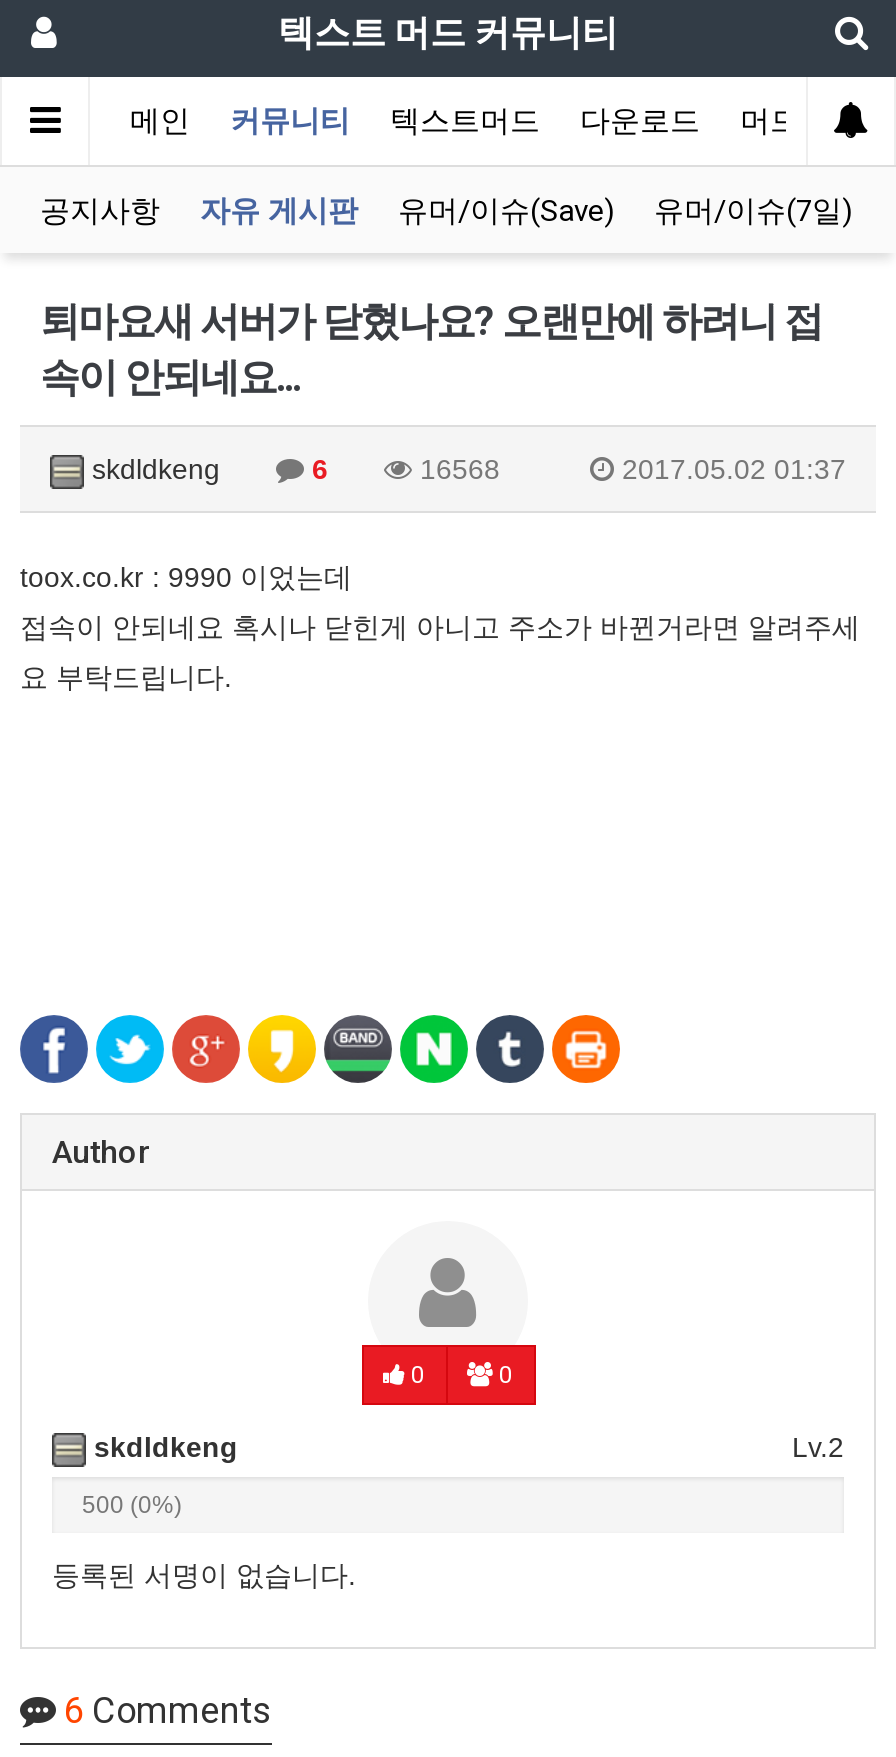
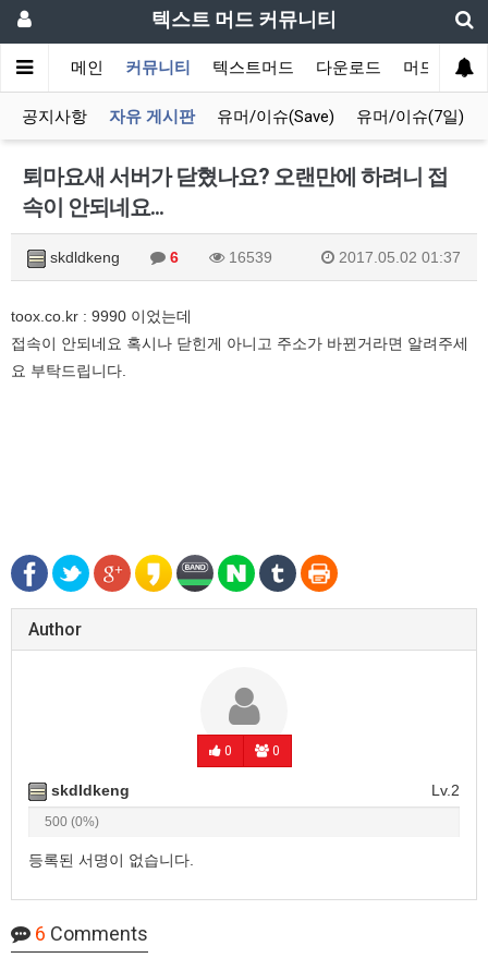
[412,453,500,485] 16568 -> [224,248,272,266] 16539

